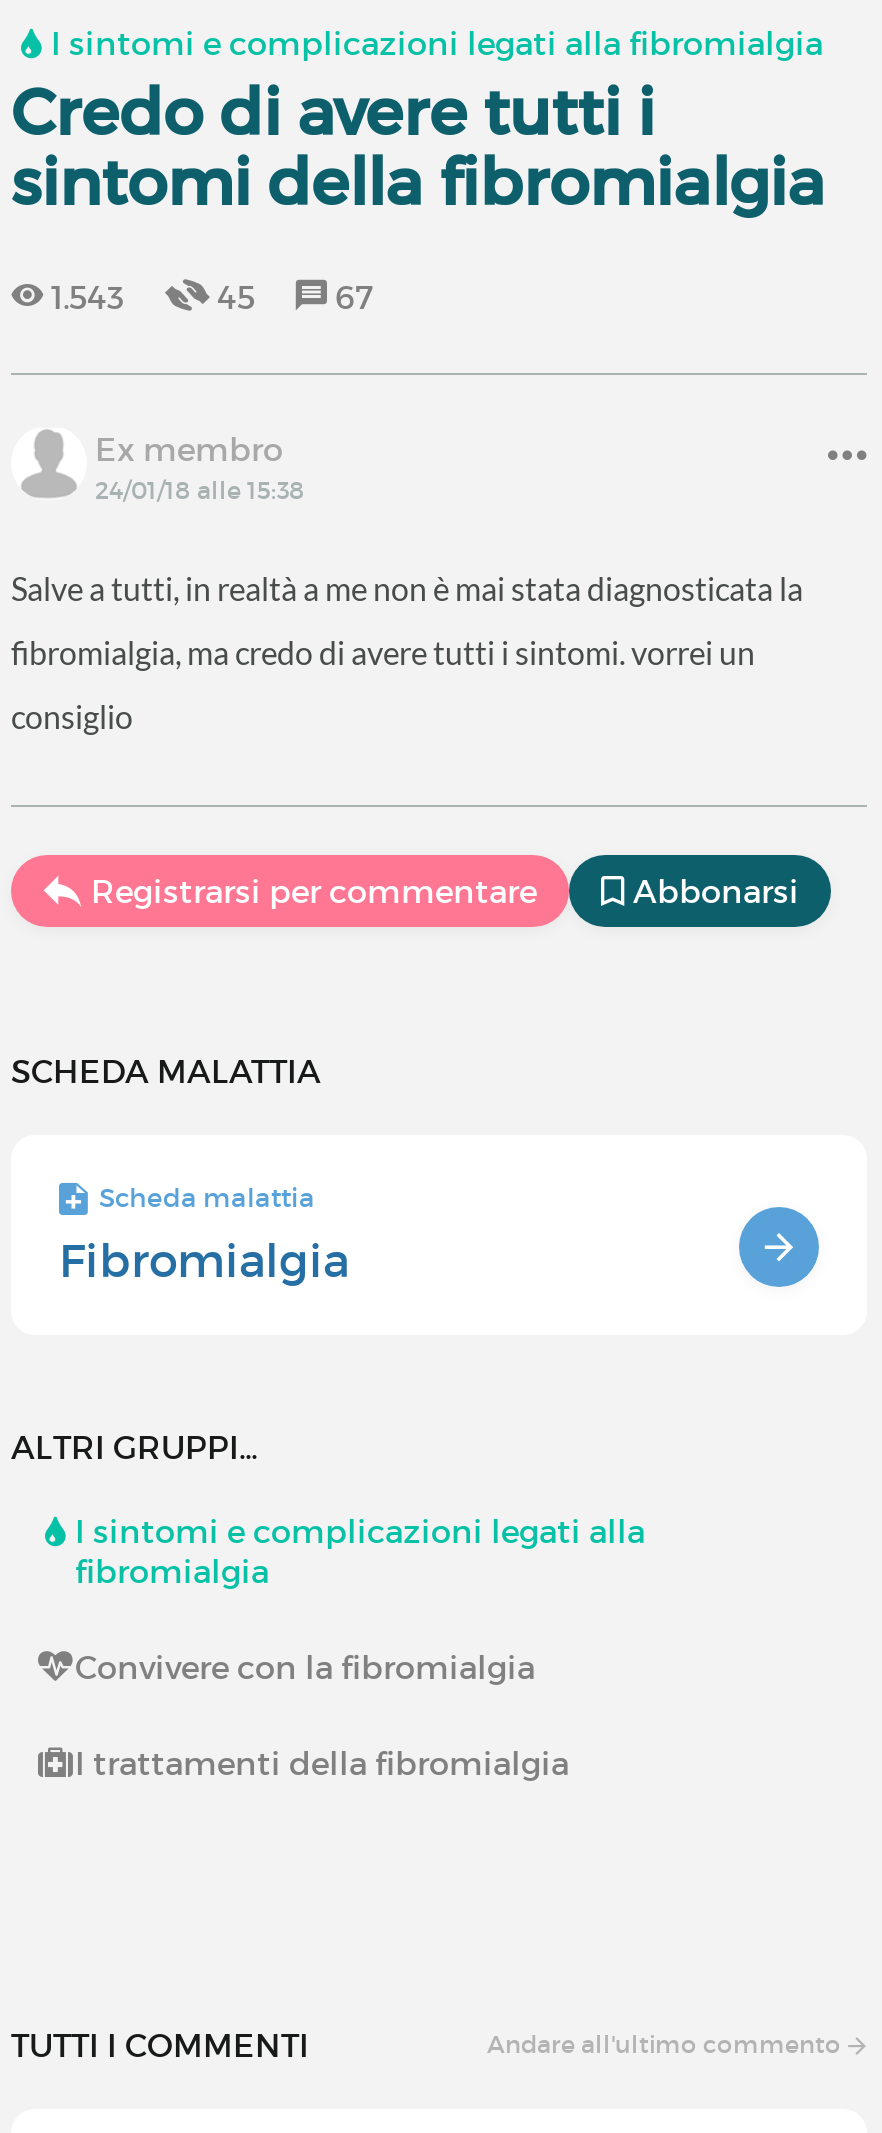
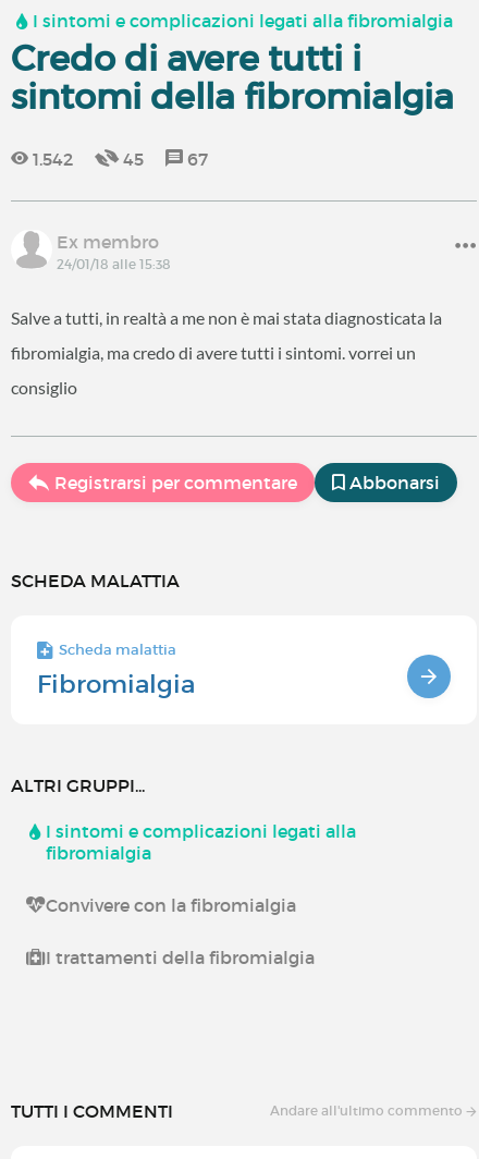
[43,277,125,317] 1.543 -> [28,148,73,170] 1.542

